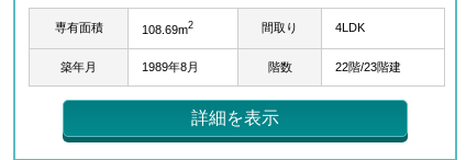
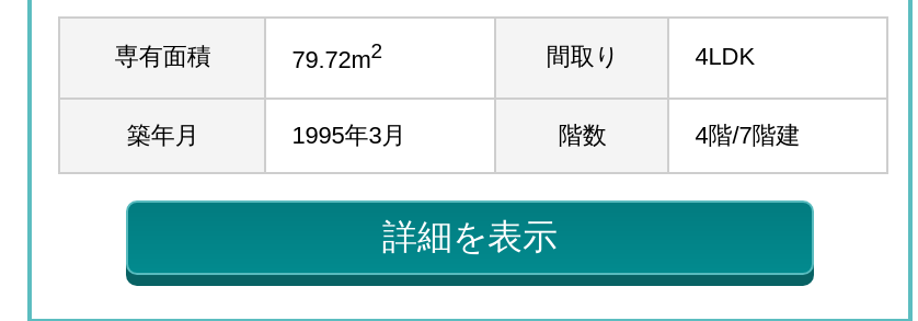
[141,20,193,36] 108.69m2 -> [292,41,382,74] 79.72m2
[141,61,199,74] 1989年8月 -> [292,122,406,149] 1995年3月
[335,61,401,74] 22階/23階建 -> [695,122,800,149] 4階/7階建

